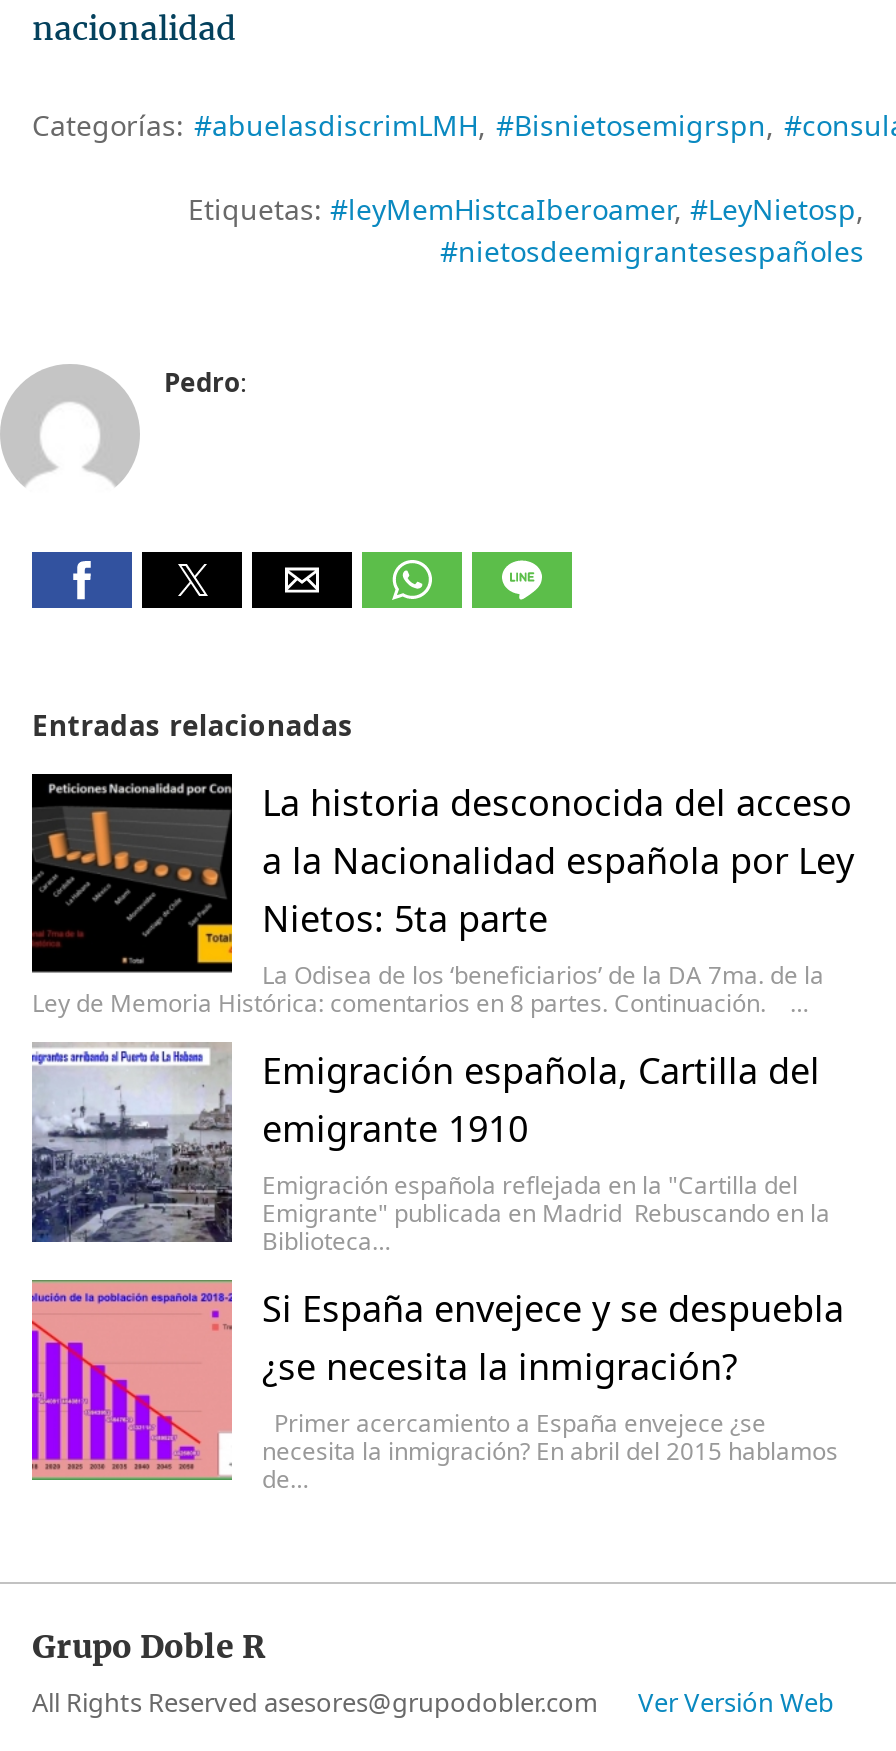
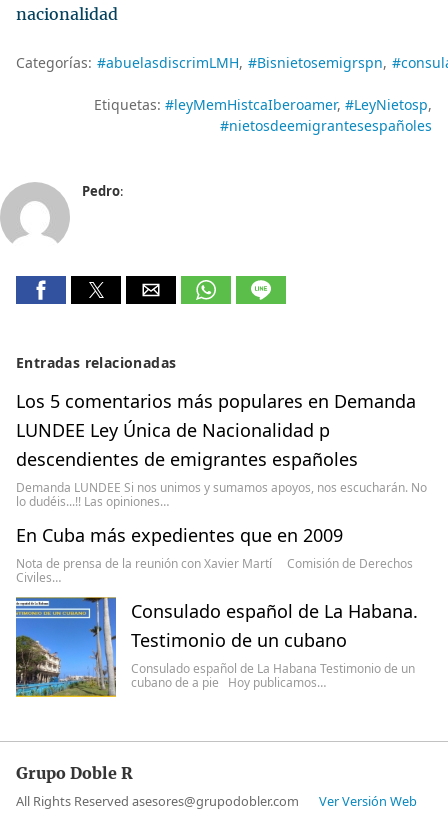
[32,779,854,1021] La historia desconocida del acceso | a la Nacionalidad española por Ley | Nietos: 5ta parte | La Odisea de los ‘beneficiarios’ de la DA 7ma. de la | Ley de Memoria Histórica: comentarios en 8 partes. Continuación. … -> [16,389,427,510] Los 5 comentarios más populares en Demanda | LUNDEE Ley Única de Nacionalidad p | descendientes de emigrantes españoles | Demanda LUNDEE Si nos unimos y sumamos apoyos, nos escucharán. No | lo dudéis...!! Las opiniones…
[262,1047,830,1259] Emigración española, Cartilla del | emigrante 1910 | Emigración española reflejada en la "Cartilla del | Emigrante" publicada en Madrid Rebuscando en la | Biblioteca… -> [16,523,413,586] En Cuba más expedientes que en 2009 | Nota de prensa de la reunión con Xavier Martí Comisión de Derechos | Civiles…
[30,1278,844,1497] [image] | Si España envejece y se despuebla | ¿se necesita la inmigración? | Primer acercamiento a España envejece ¿se | necesita la inmigración? En abril del 2015 hablamos | de… -> [15,590,418,698] [image] | Consulado español de La Habana. | Testimonio de un cubano | Consulado español de La Habana Testimonio de un | cubano de a pie Hoy publicamos…

